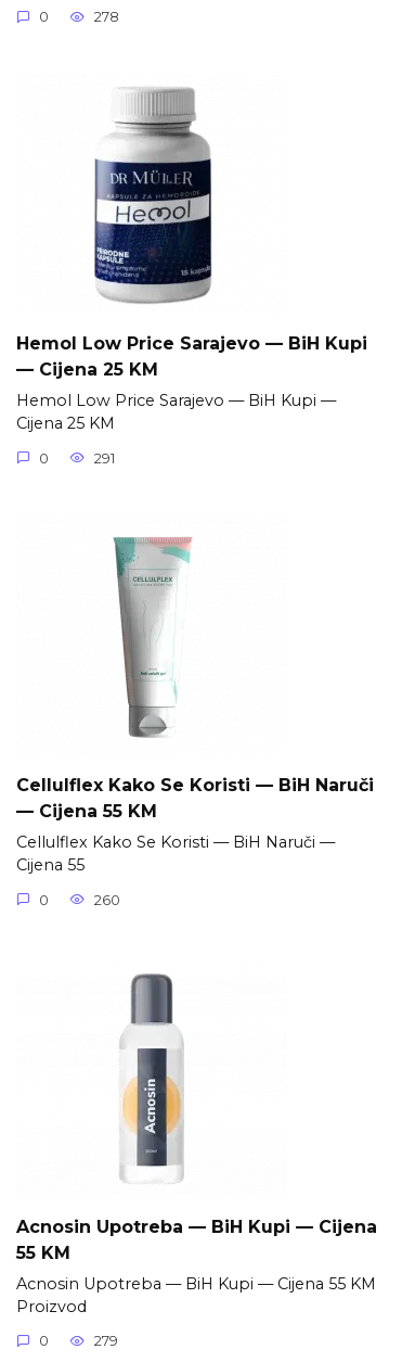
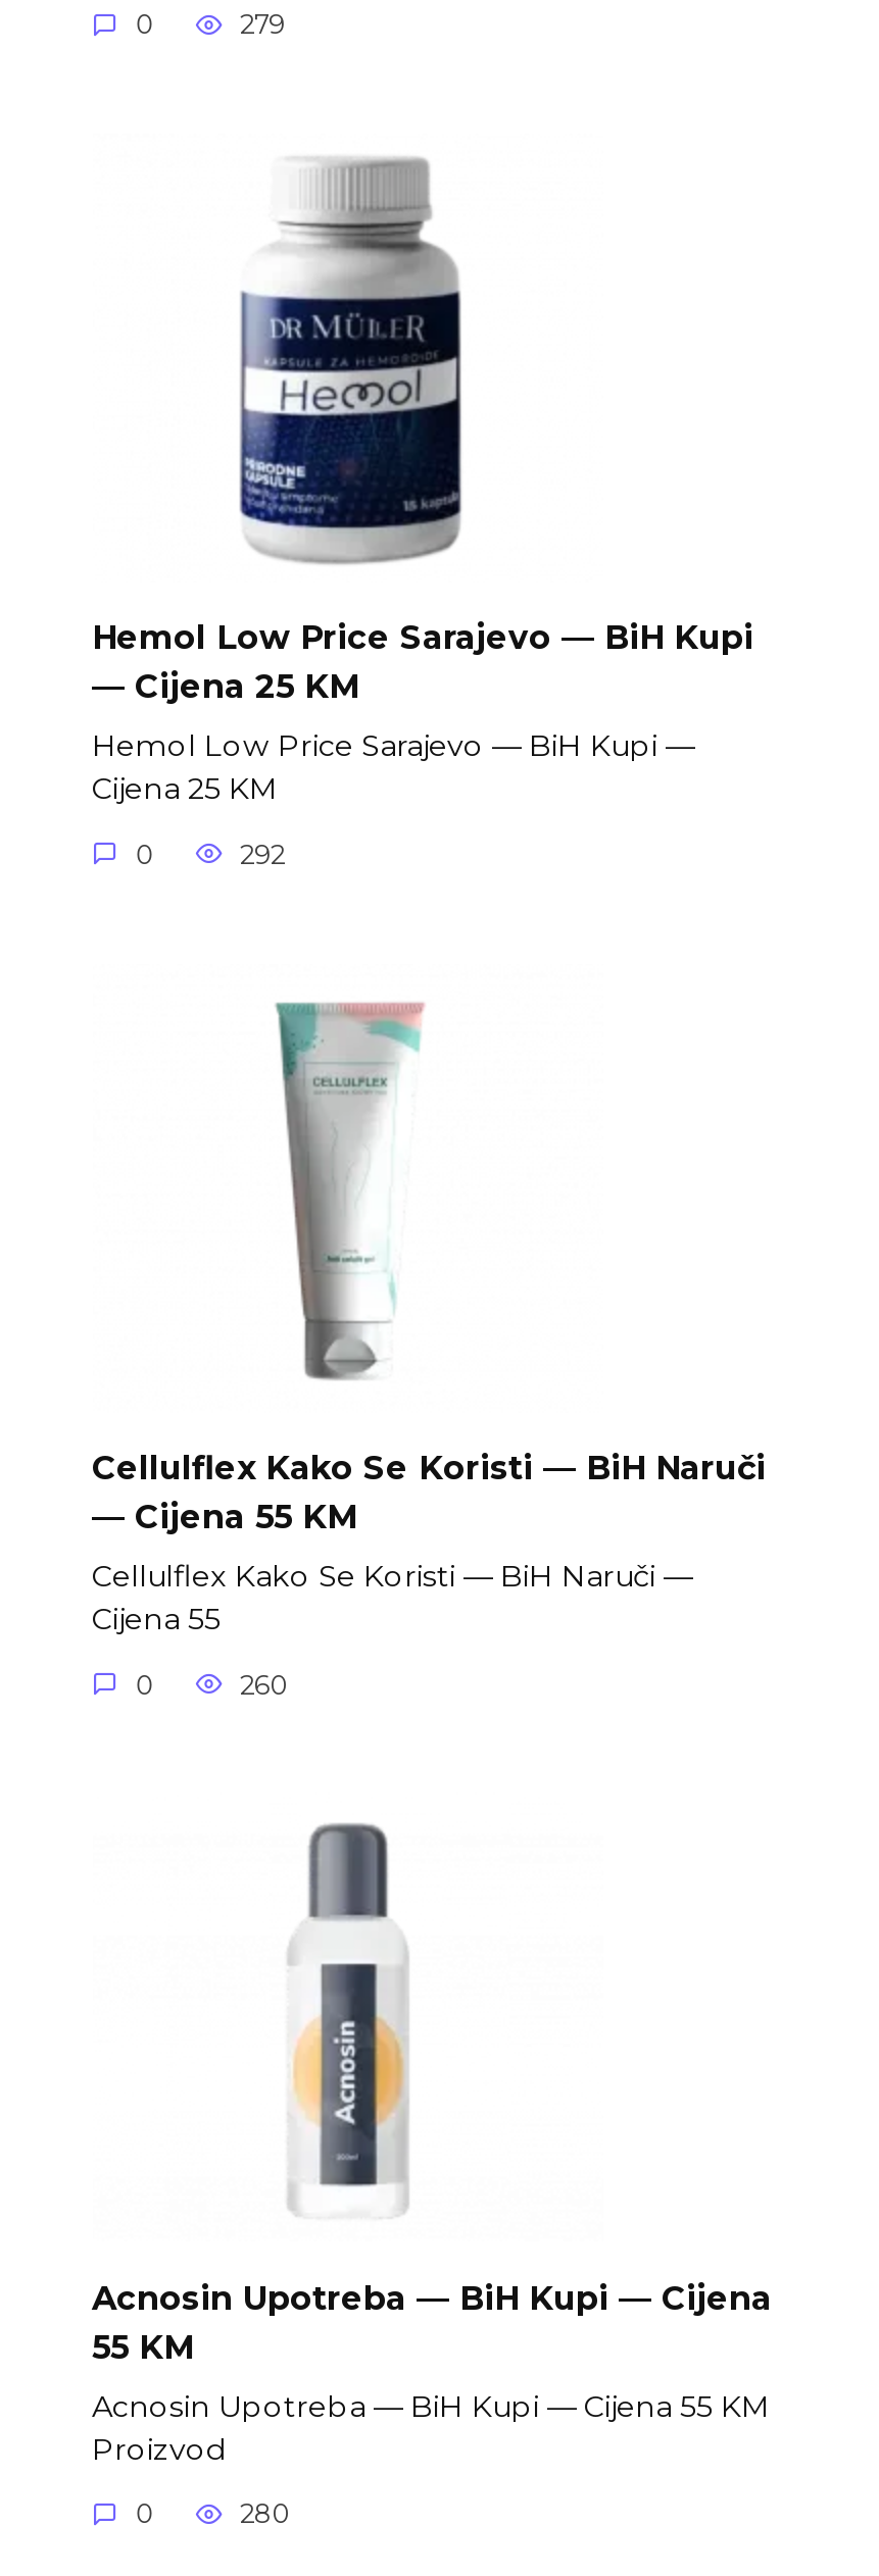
[94,9,119,25] 278 -> [240,9,285,40] 279
[94,450,115,466] 291 -> [240,839,285,870] 292
[94,1333,118,1349] 279 -> [240,2499,291,2530] 280

